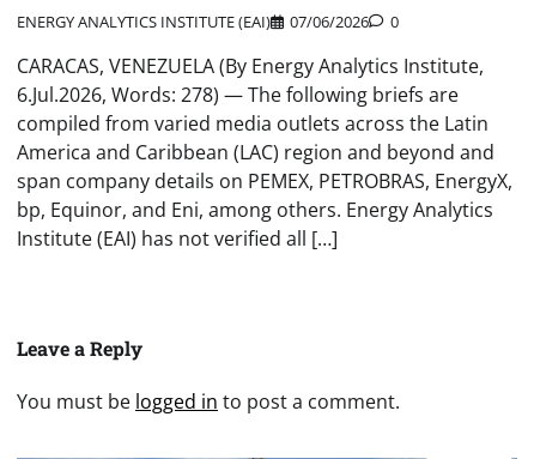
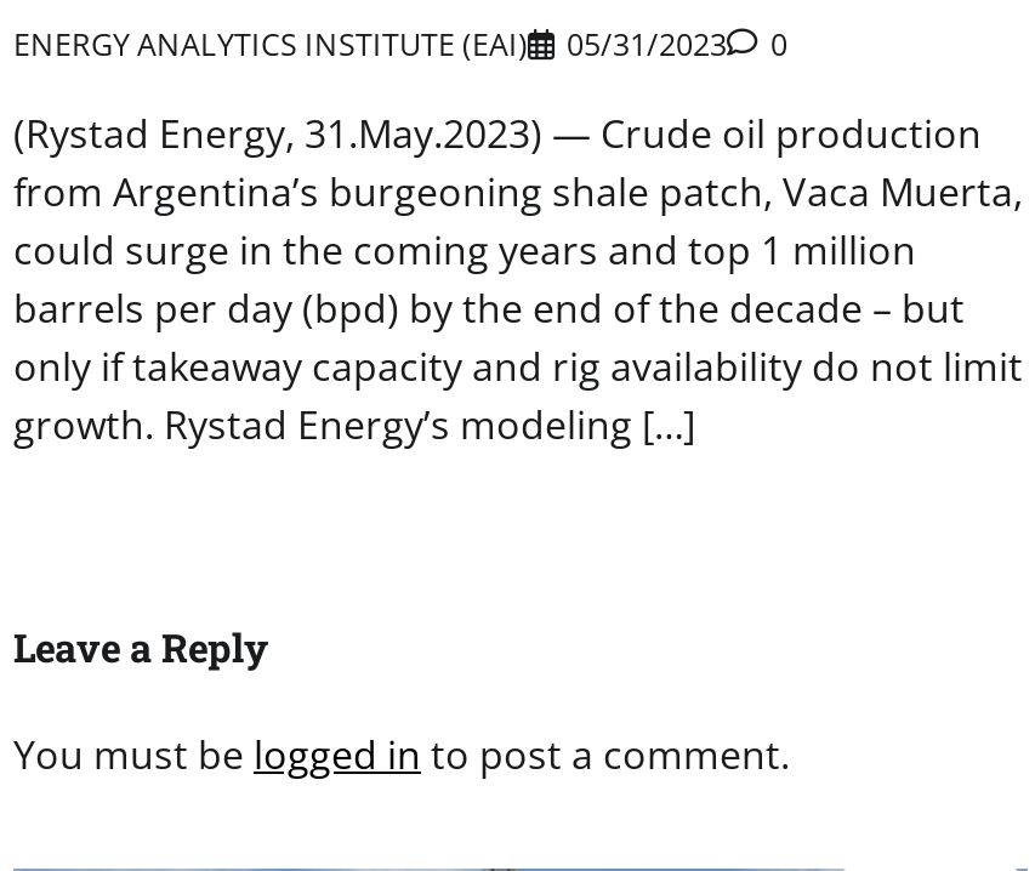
[17,11,399,32] ENERGY ANALYTICS INSTITUTE (EAI) 07/06/2026 0 -> [13,22,787,65] ENERGY ANALYTICS INSTITUTE (EAI) 05/31/2023 0
[17,53,512,252] CARACAS, VENEZUELA (By Energy Analytics Institute, | 6.Jul.2026, Words: 278) — The following briefs are | compiled from varied media outlets across the Latin | America and Caribbean (LAC) region and beyond and | span company details on PEMEX, PETROBRAS, EnergyX, | bp, Equinor, and Eni, among others. Energy Analytics | Institute (EAI) has not verified all […] -> [13,107,1023,451] (Rystad Energy, 31.May.2023) — Crude oil production | from Argentina’s burgeoning shale patch, Vaca Muerta, | could surge in the coming years and top 1 million | barrels per day (bpd) by the end of the decade – but | only if takeaway capacity and rig availability do not limit | growth. Rystad Energy’s modeling […]

